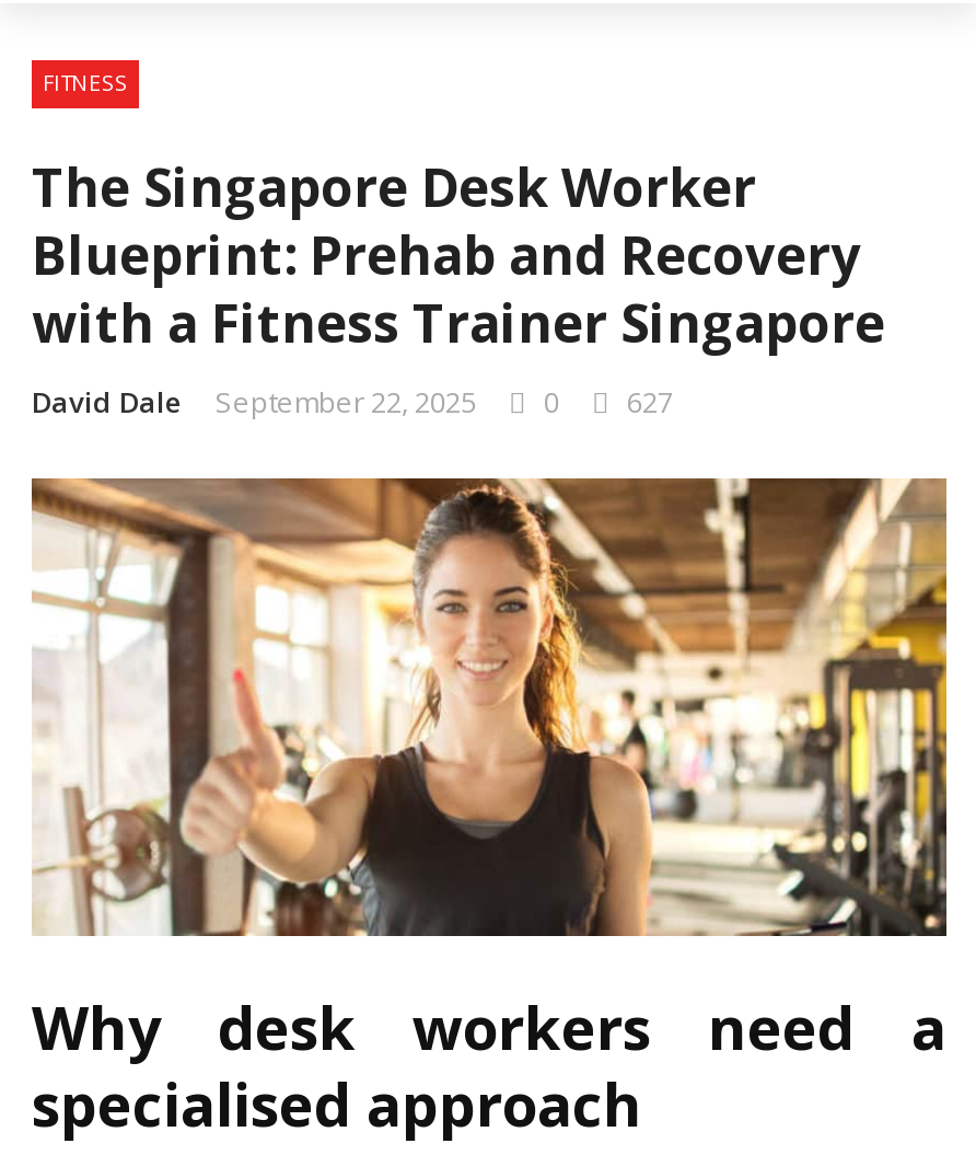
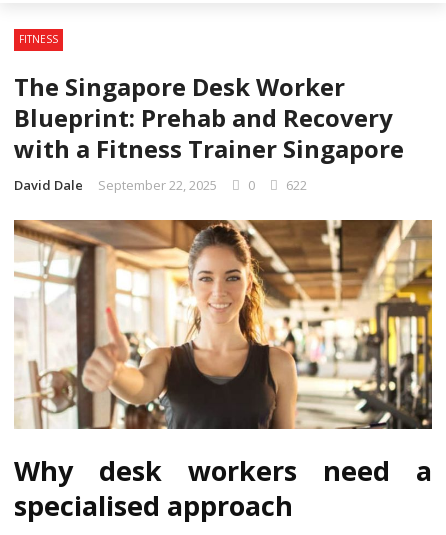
[32,382,673,421] David Dale September 22, 2025 0 627 -> [14,176,307,194] David Dale September 22, 2025 0 622

